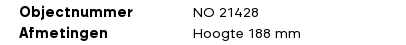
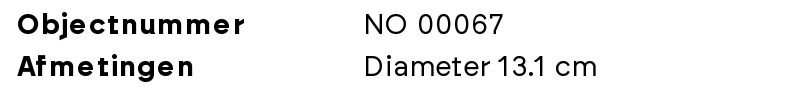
[192,5,259,19] NO 21428 -> [363,11,505,39] NO 00067
[192,26,301,40] Hoogte 188 mm -> [363,53,597,81] Diameter 13.1 cm

